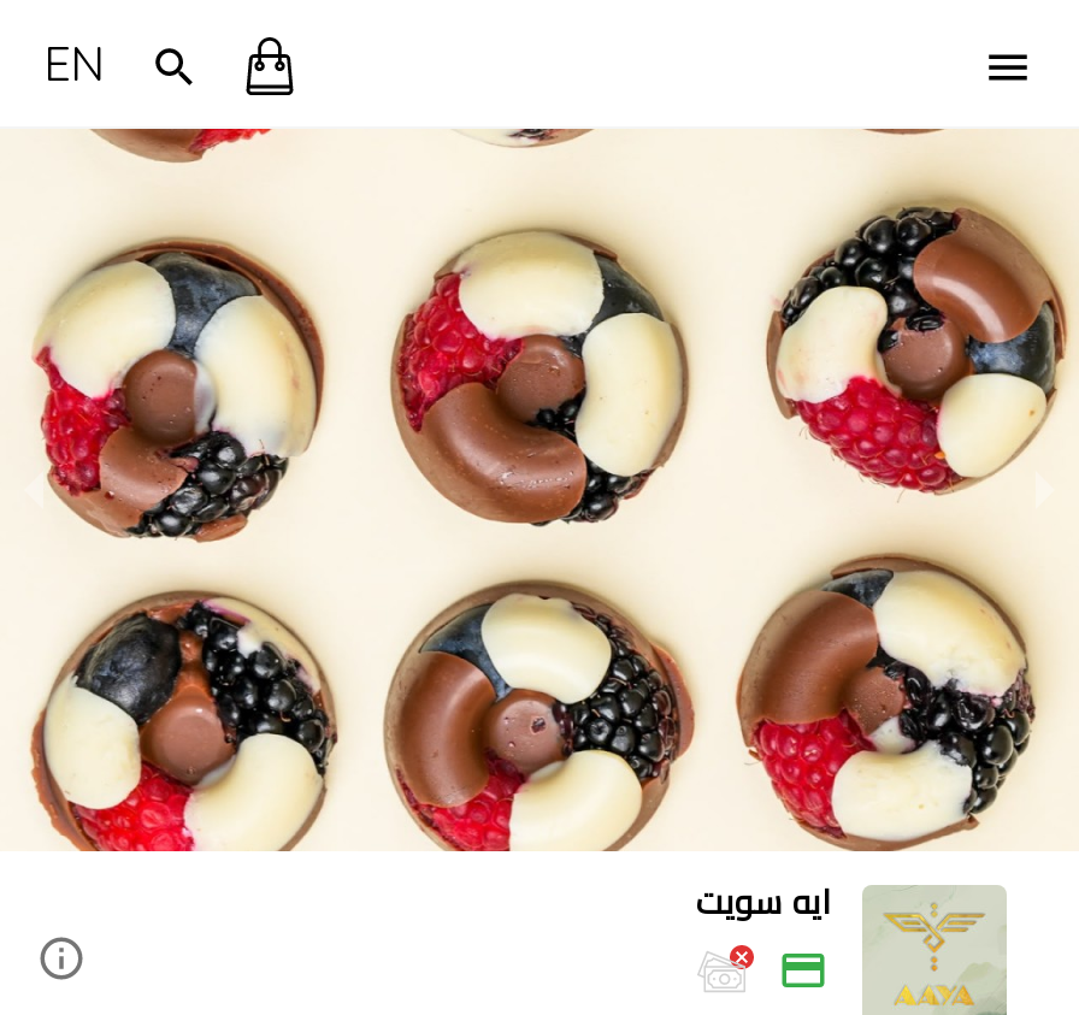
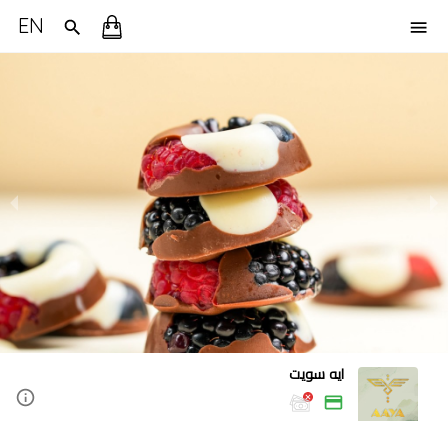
[7,126,1072,854] [image] -> [3,53,445,354] [image]

